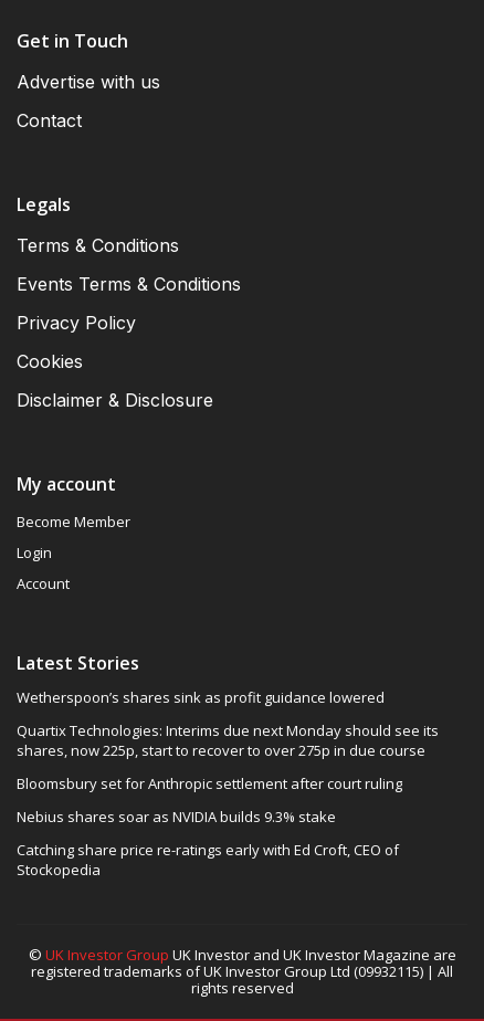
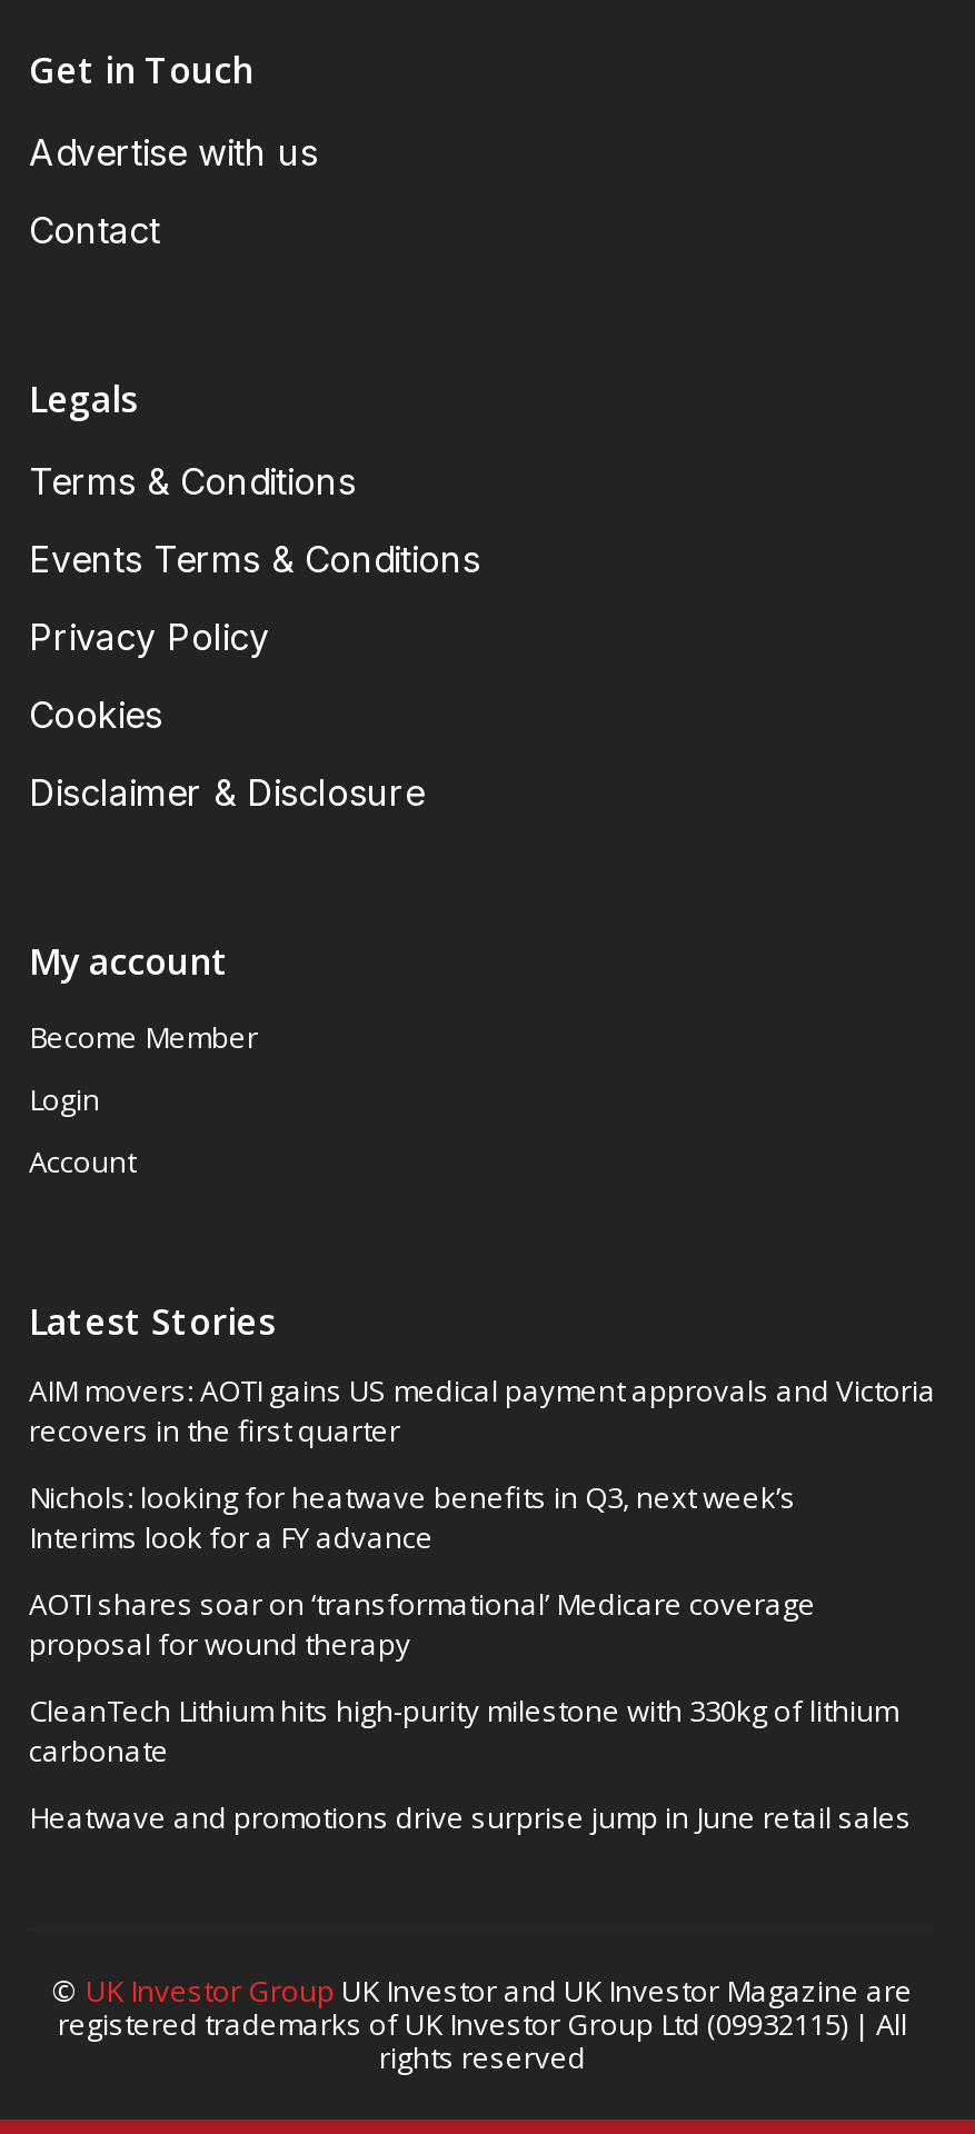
[17,687,385,707] Wetherspoon’s shares sink as profit guidance lowered -> [29,1369,936,1449] AIM movers: AOTI gains US medical payment approvals and Victoria | recovers in the first quarter
[17,720,439,760] Quartix Technologies: Interims due next Monday should see its | shares, now 225p, start to recover to over 275p in due course -> [29,1476,796,1556] Nichols: looking for heatwave benefits in Q3, next week’s | Interims look for a FY advance
[17,773,402,793] Bloomsbury set for Anthropic settlement after court ruling -> [29,1583,816,1663] AOTI shares soar on ‘transformational’ Medicare coverage | proposal for wound therapy
[17,806,336,826] Nebius shares soar as NVIDIA builds 9.3% stake -> [29,1689,898,1769] CleanTech Lithium hits high-purity milestone with 330kg of lithium | carbonate
[17,839,399,879] Catching share price re-ratings early with Ed Croft, CEO of | Stockopedia -> [29,1796,912,1836] Heatwave and promotions drive surprise jump in June retail sales

